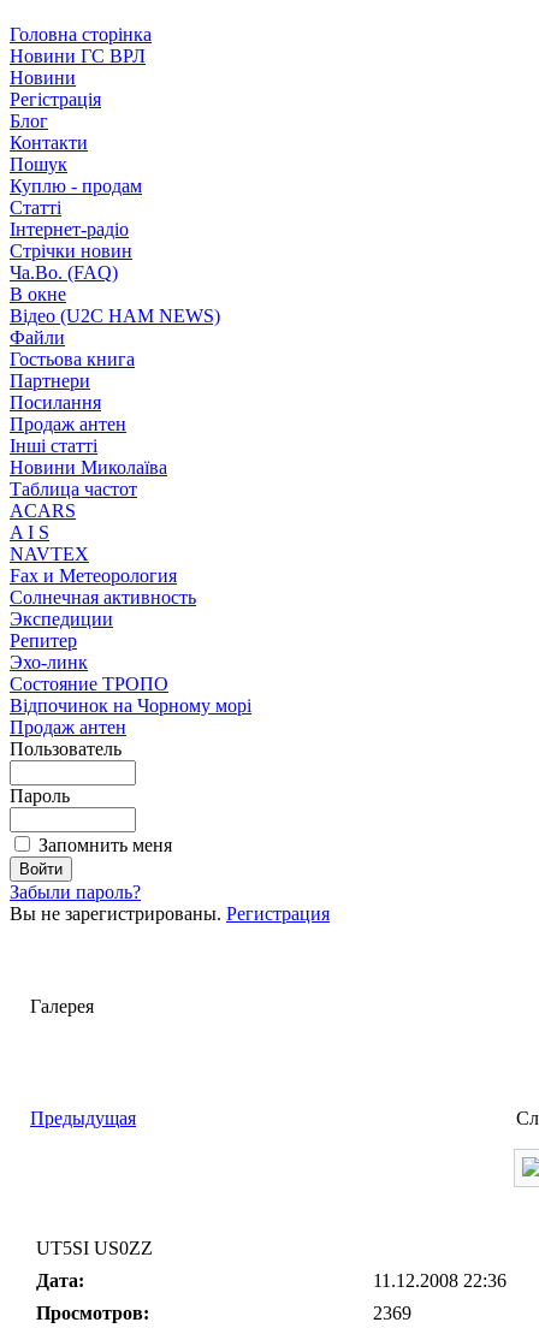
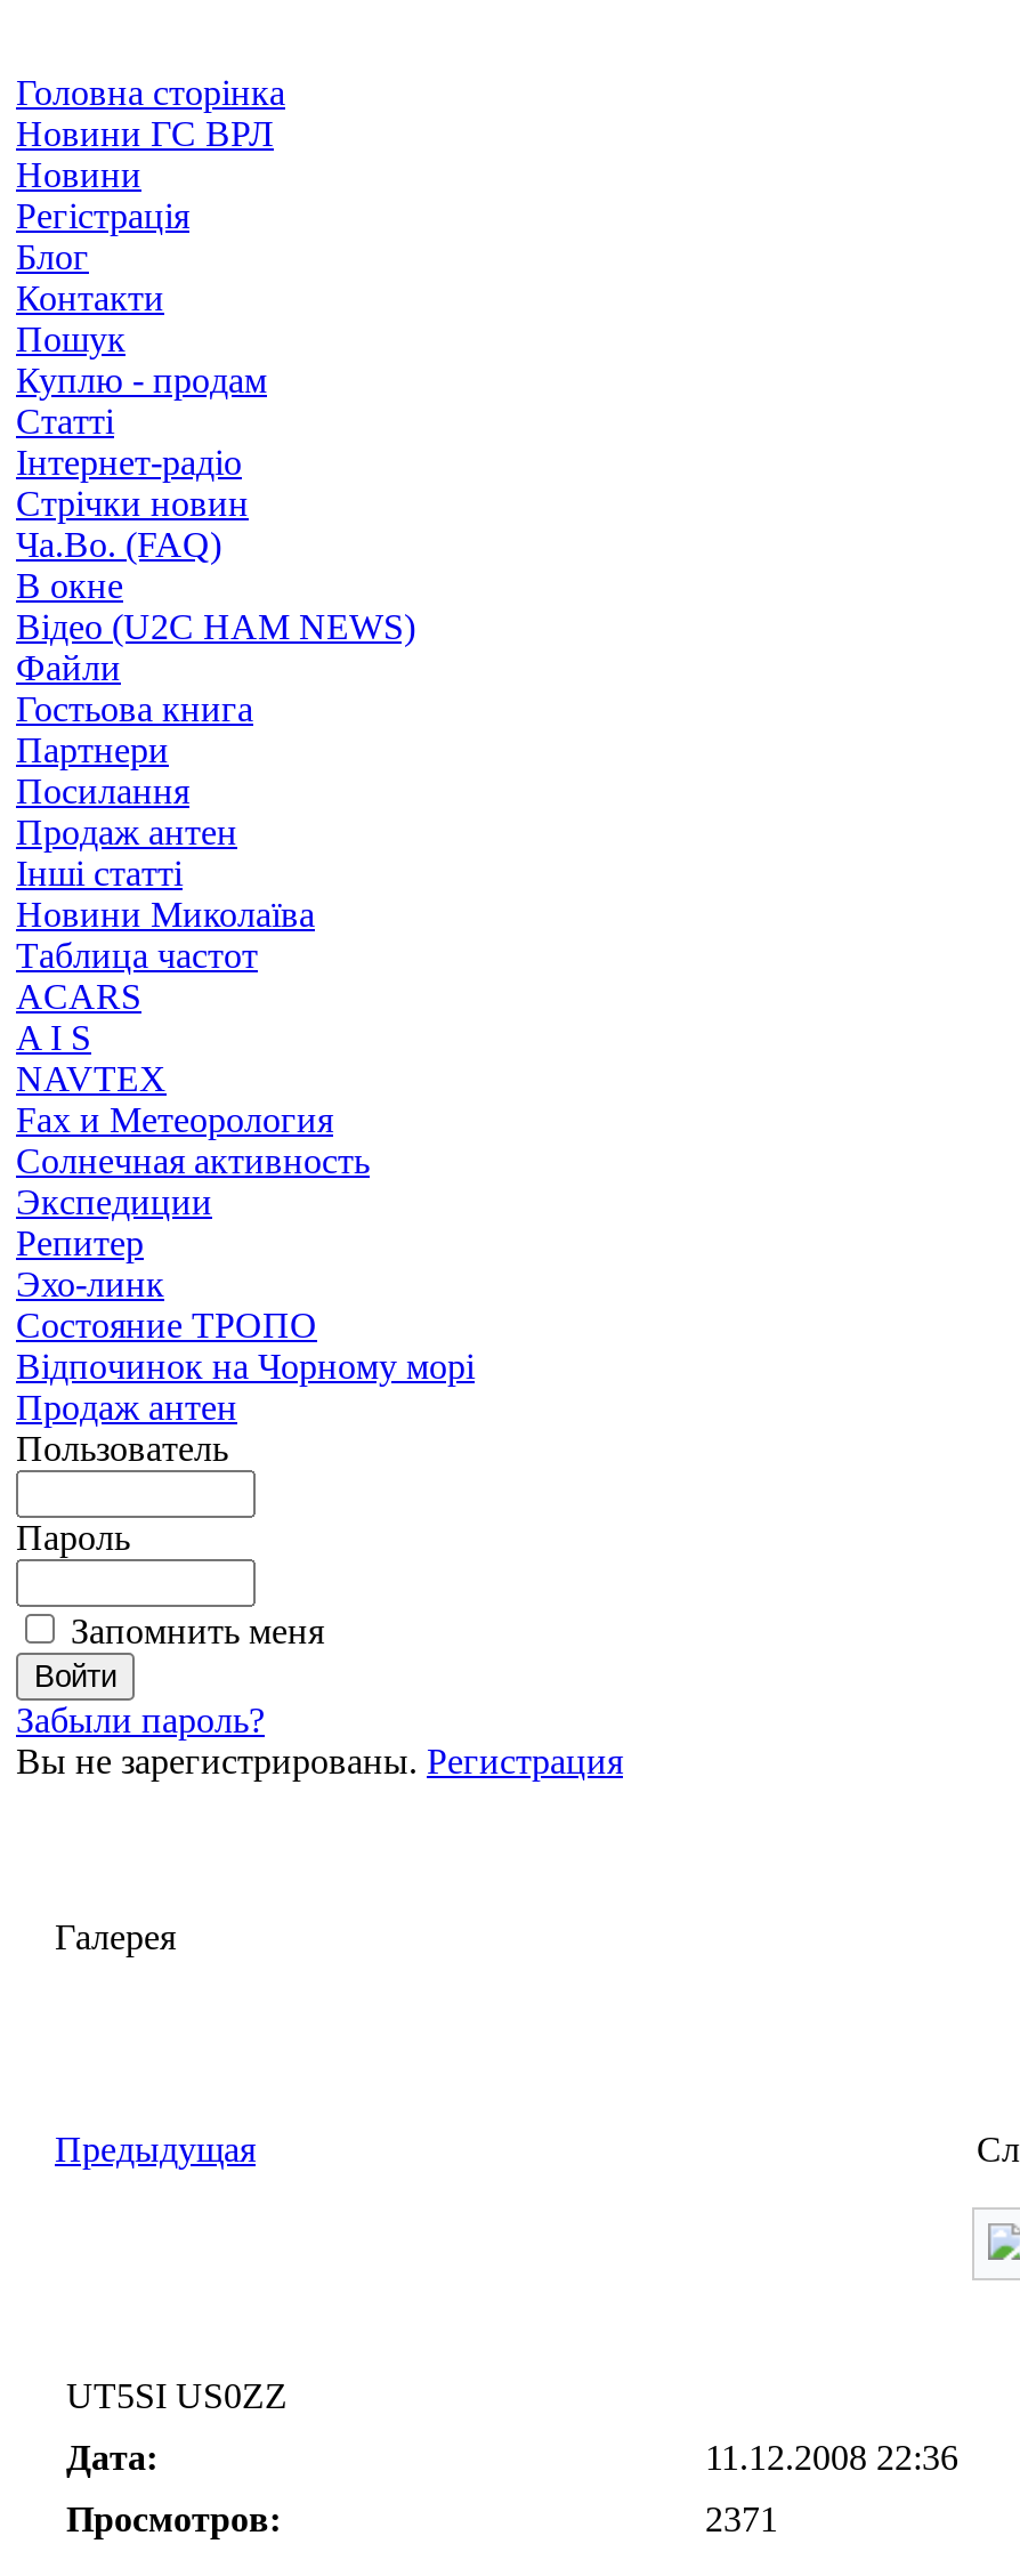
[373,1303,411,1323] 2369 -> [705,2500,778,2538] 2371

